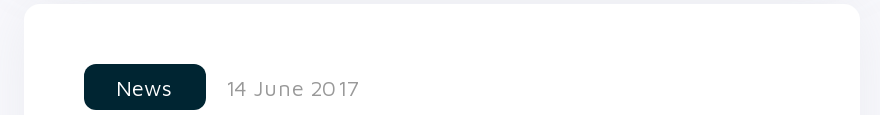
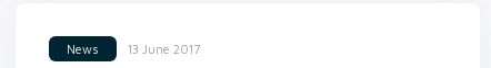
[116,73,358,100] News 14 June 2017 -> [67,41,200,56] News 13 June 2017

